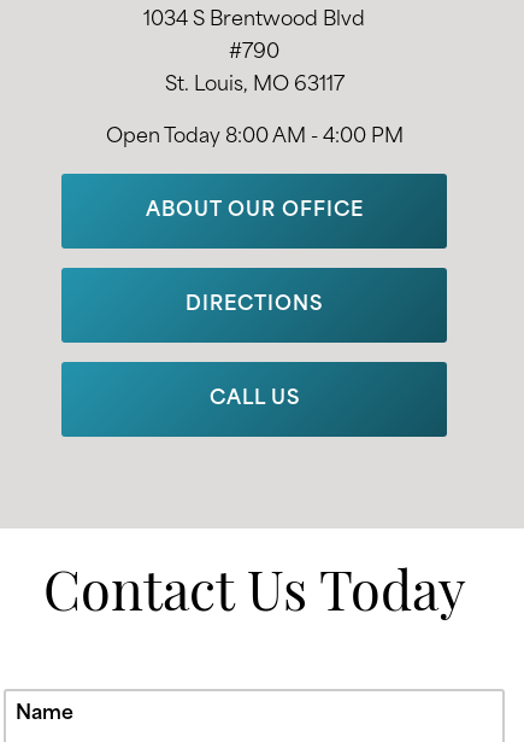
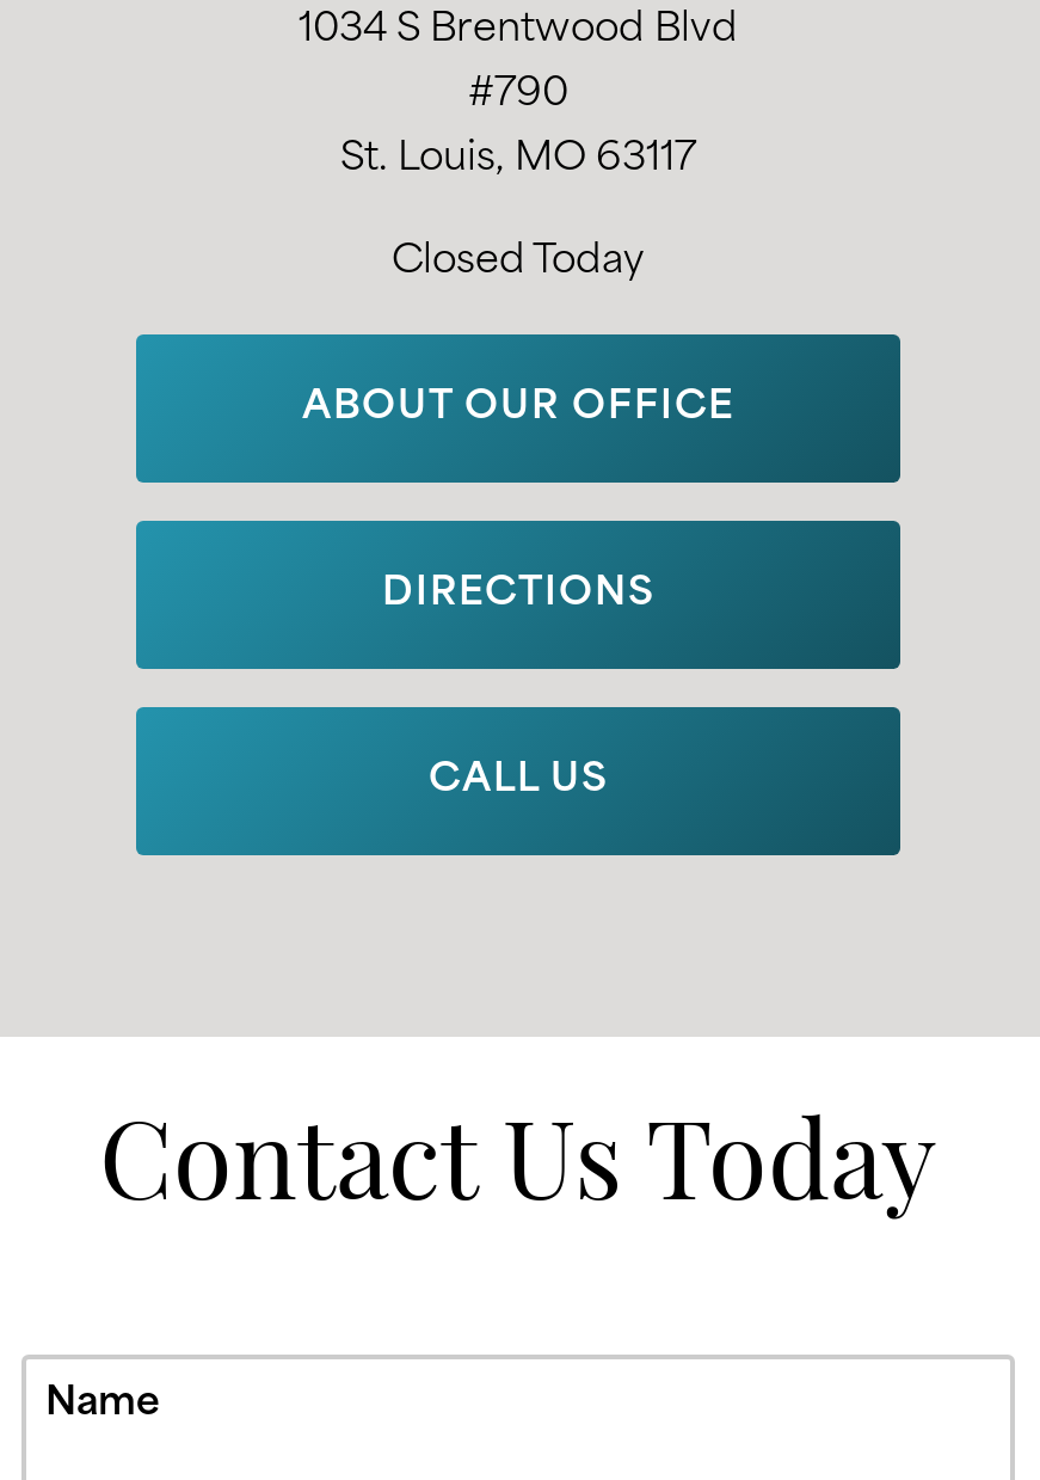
[105,128,403,147] Open Today 8:00 AM - 4:00 PM -> [392,244,645,282] Closed Today

